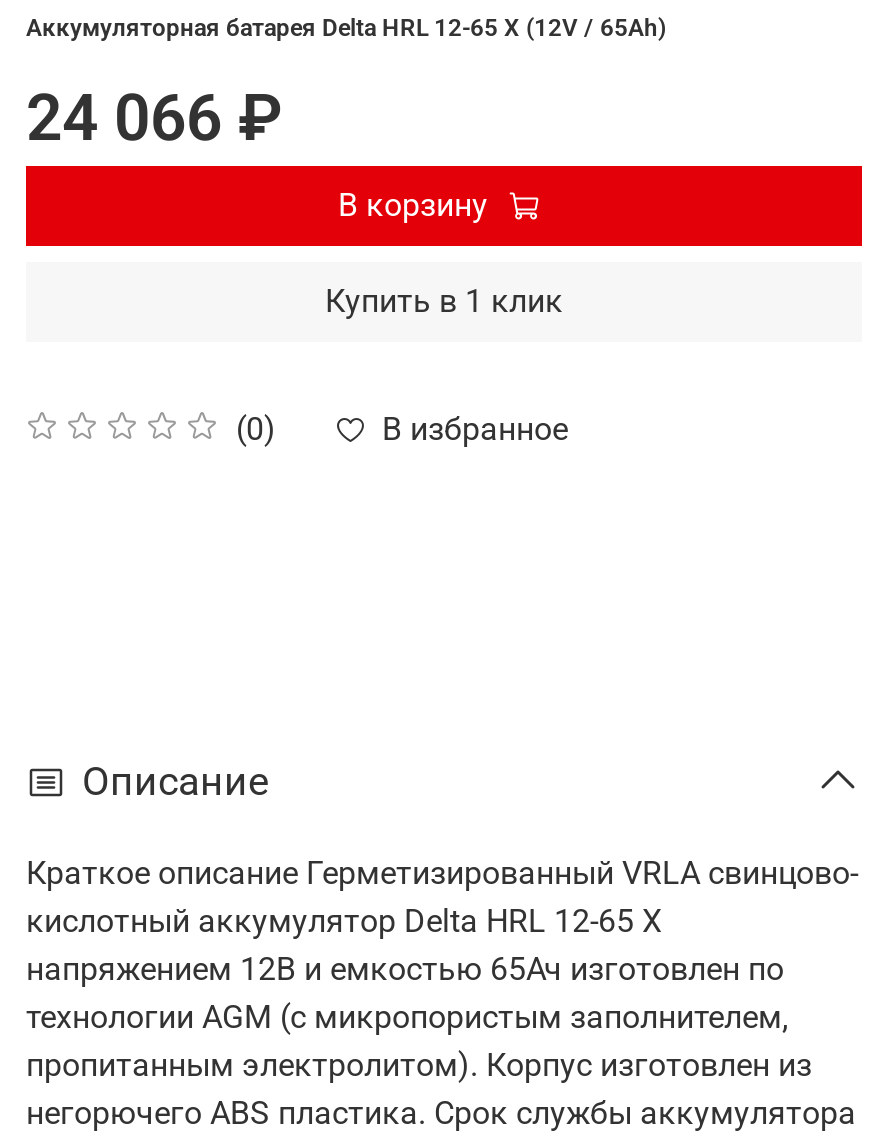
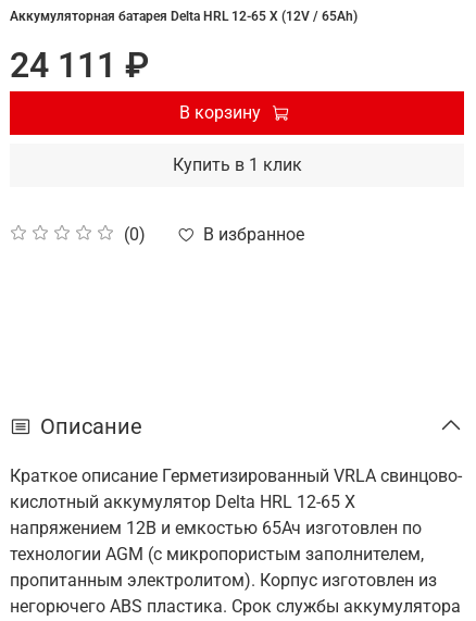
[26,80,282,156] 24 066 ₽ -> [10,44,149,86] 24 111 ₽

